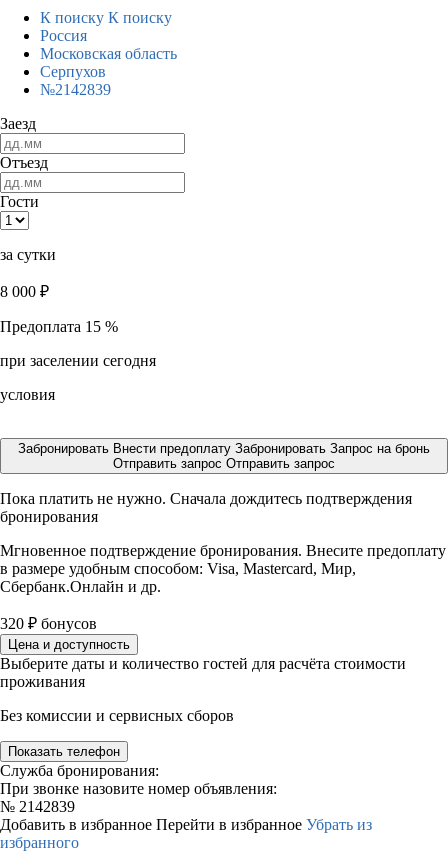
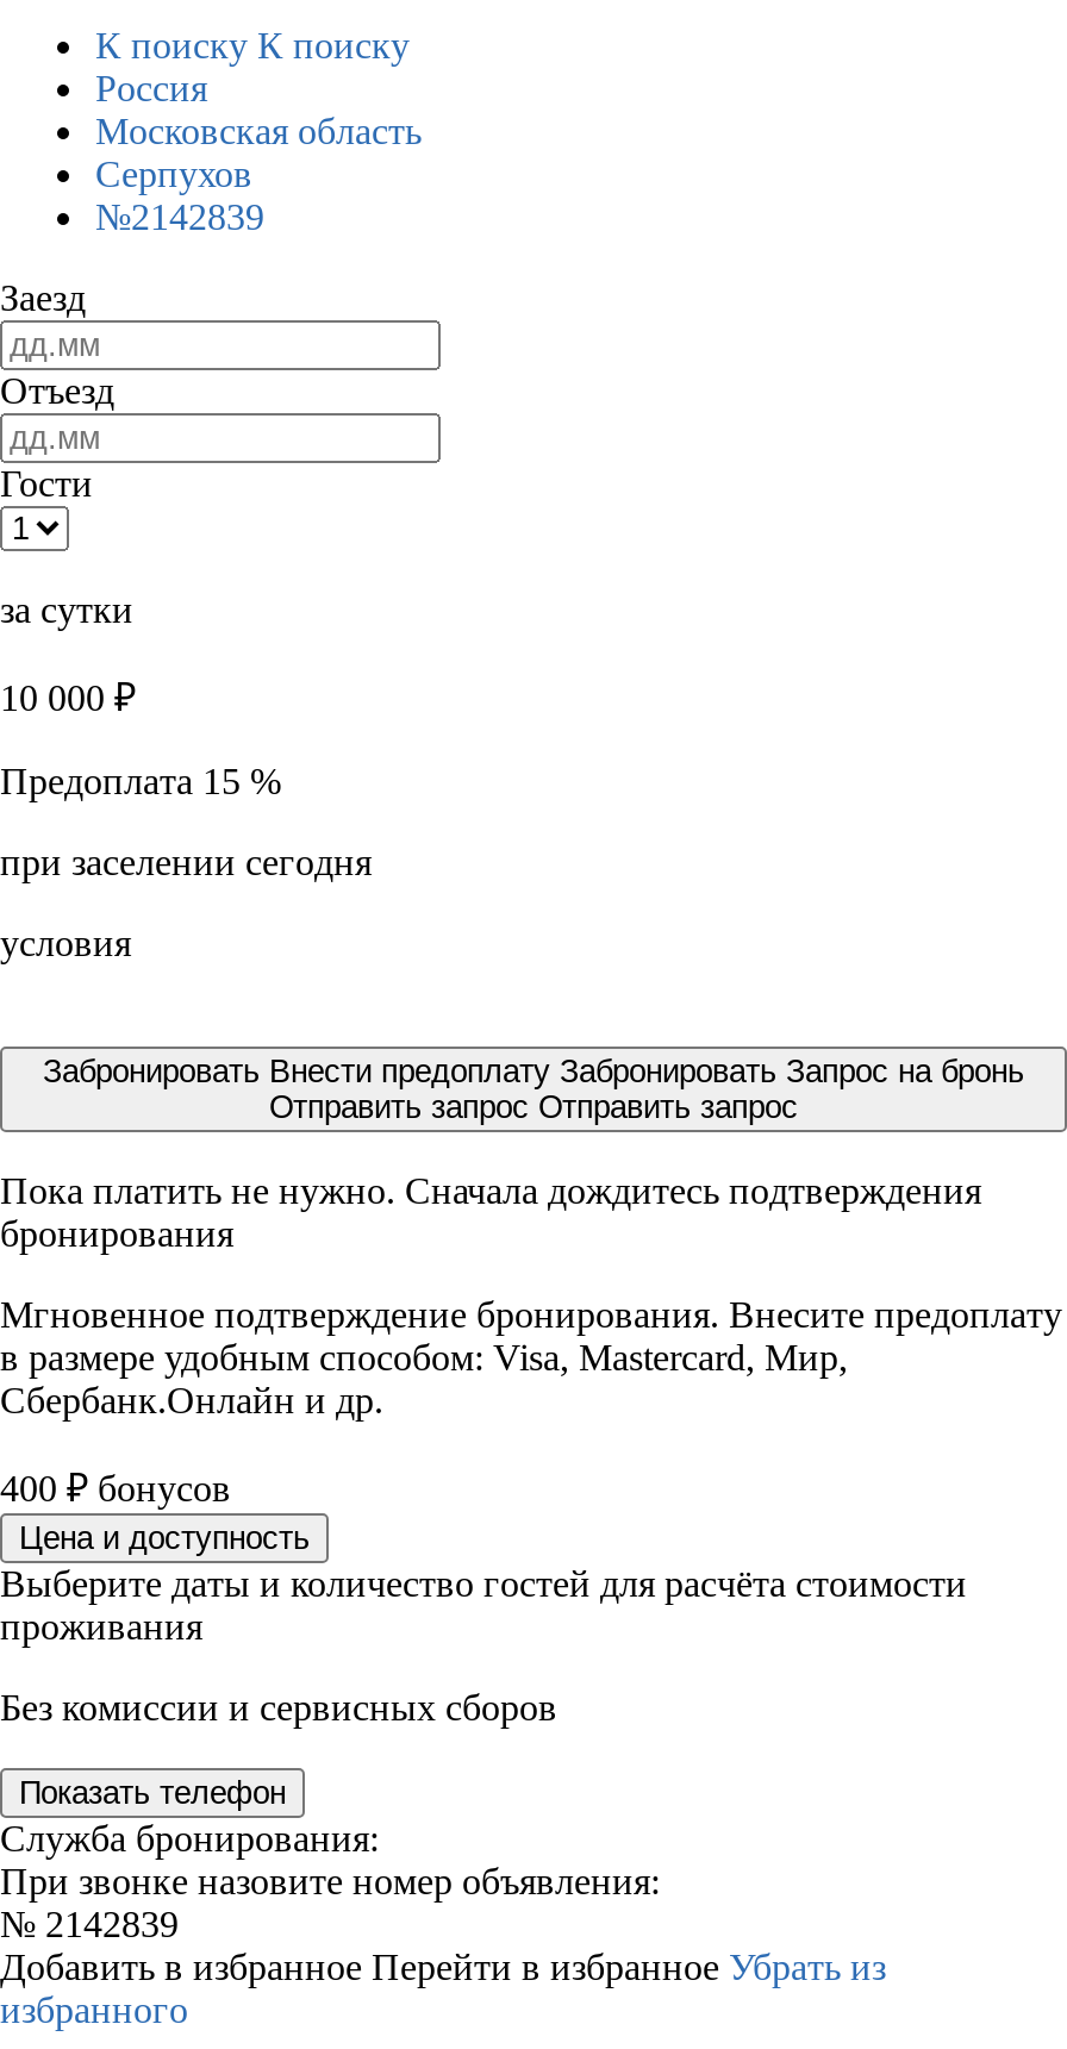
[0,283,49,300] 8 000 ₽ -> [0,677,136,718] 10 000 ₽
[0,615,97,632] 320 ₽ бонусов -> [0,1468,231,1508] 400 ₽ бонусов

